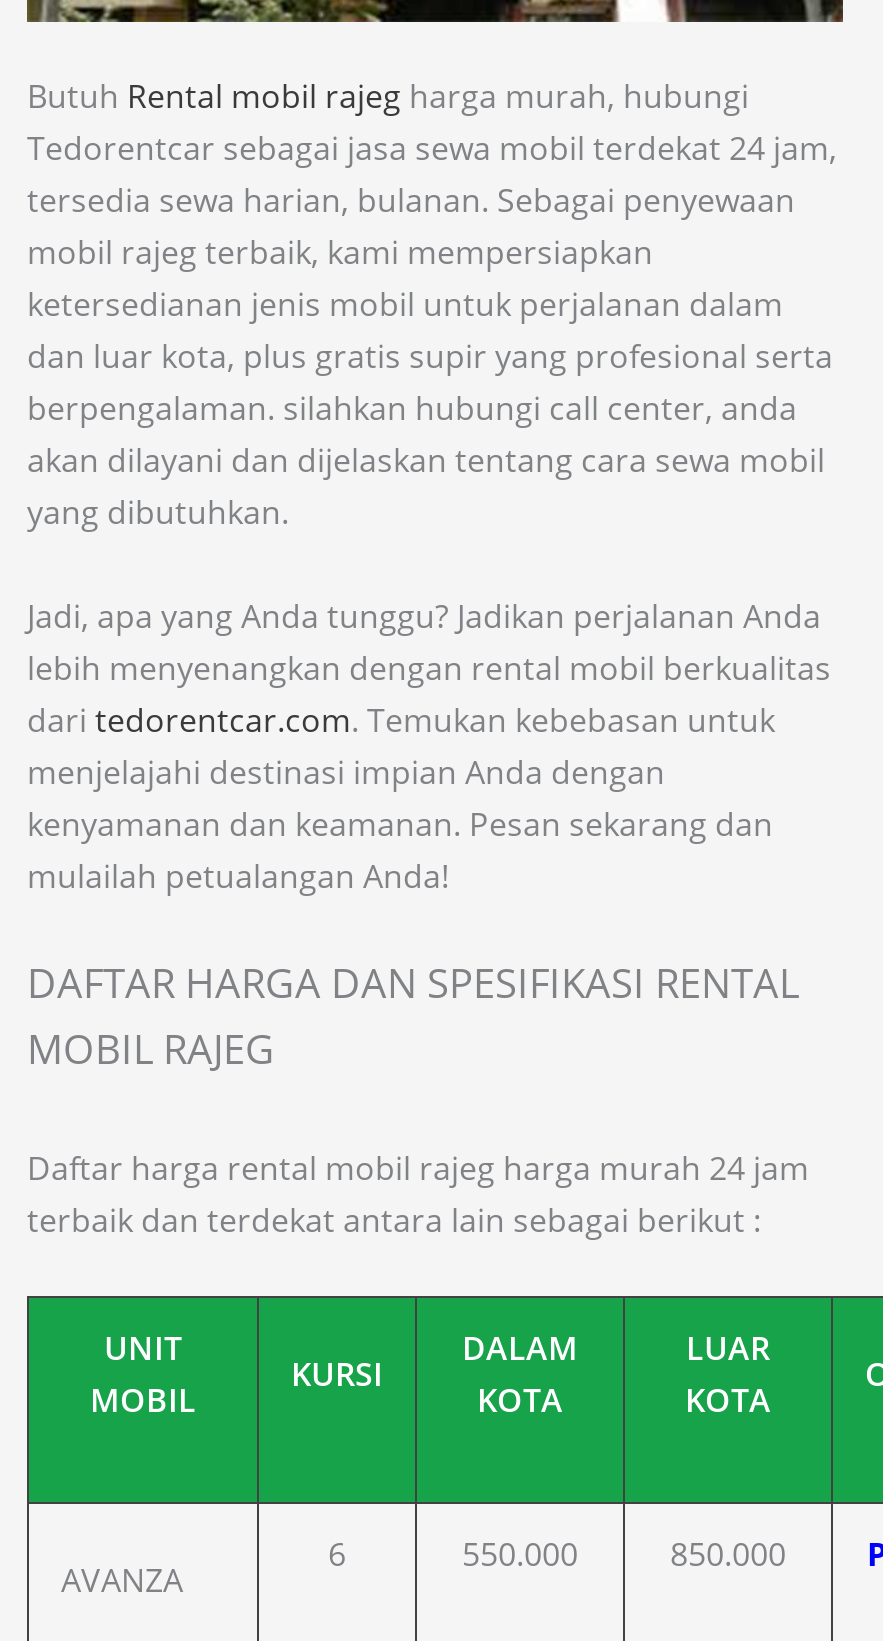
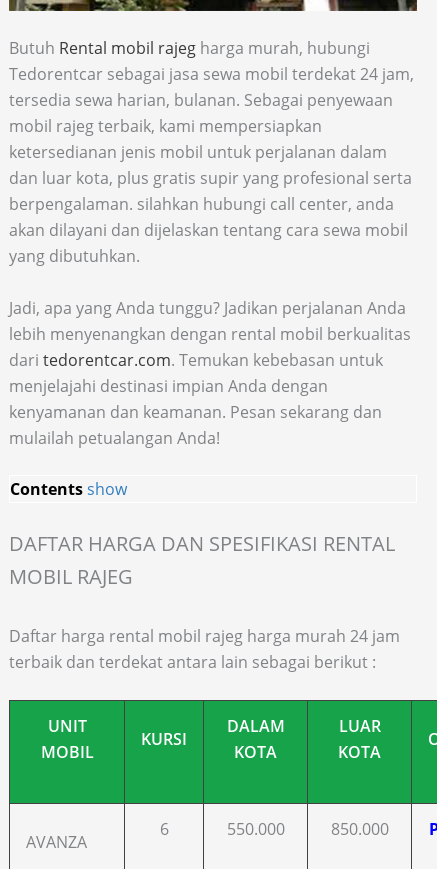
none -> [10,478,127,500] Contents show

